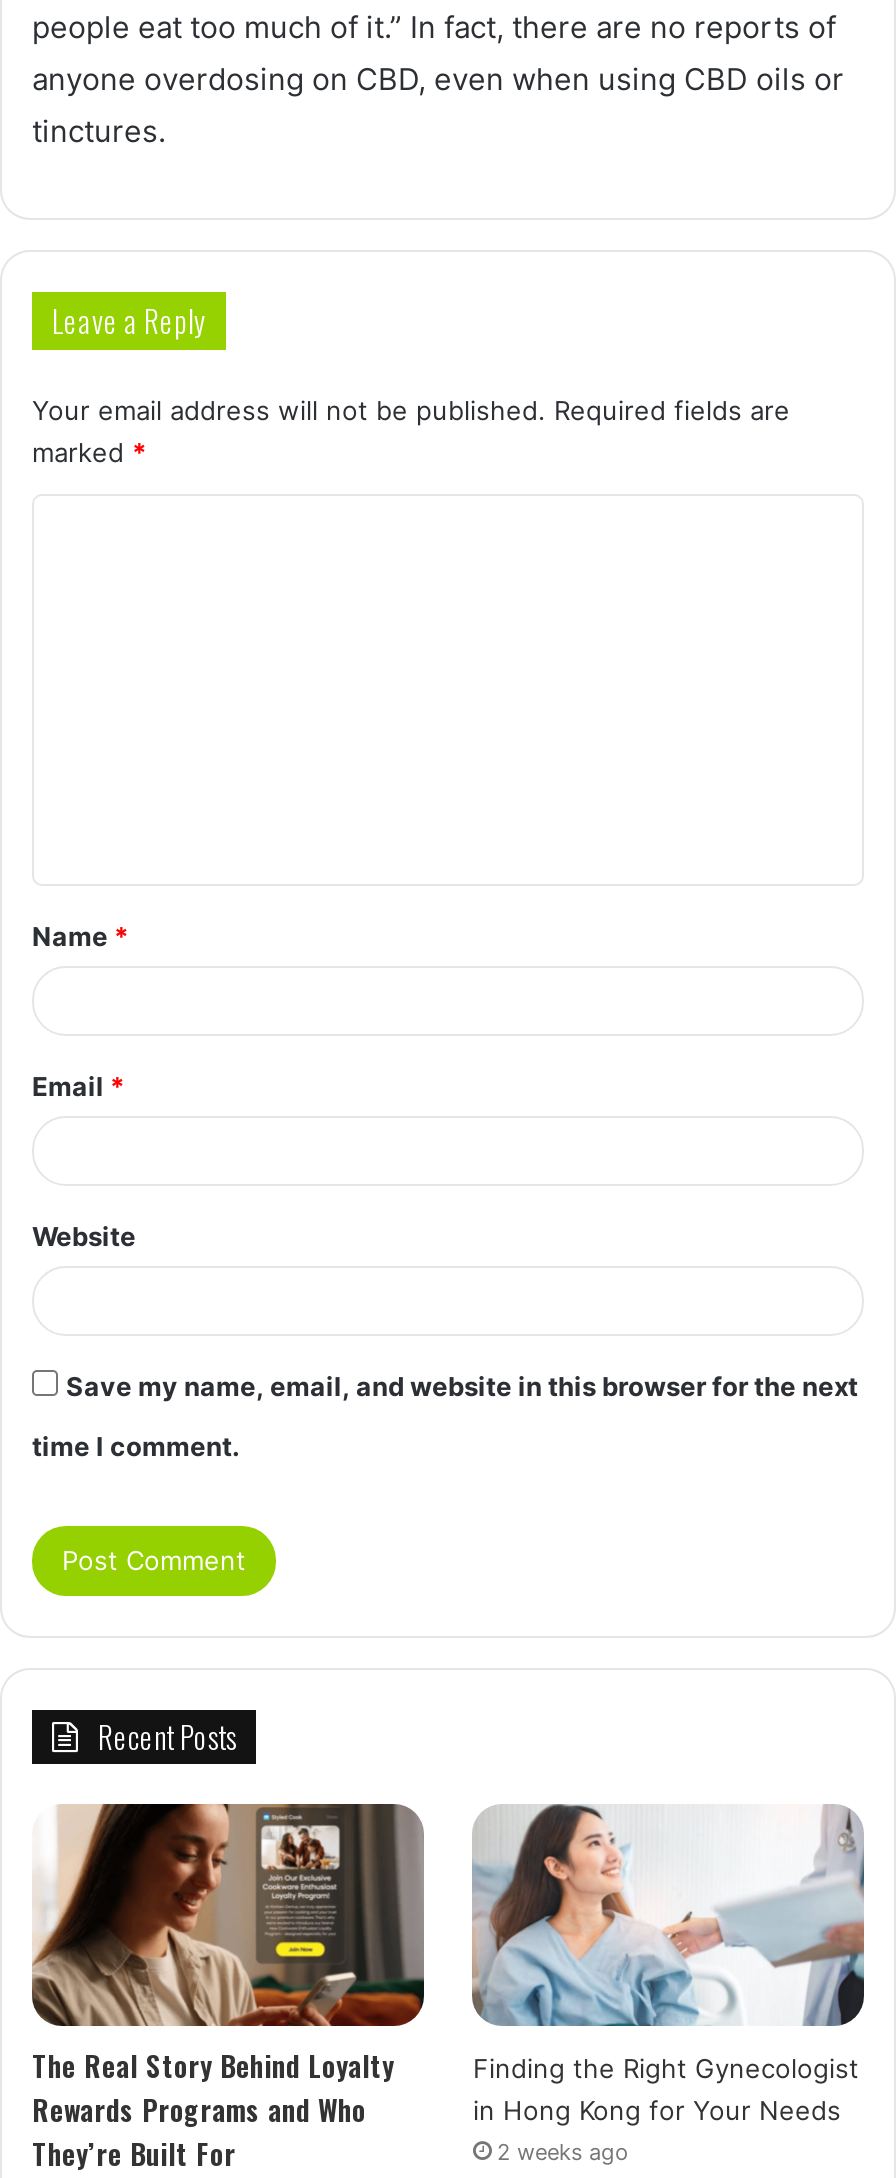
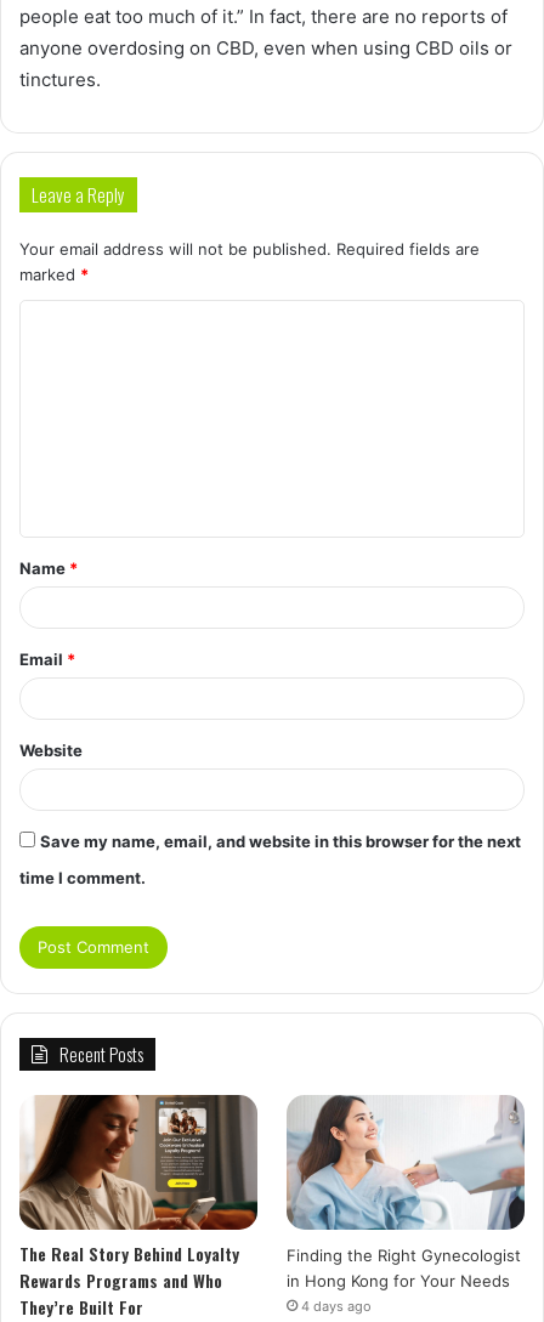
[497,2137,629,2165] 2 weeks ago -> [302,1297,372,1314] 4 days ago

